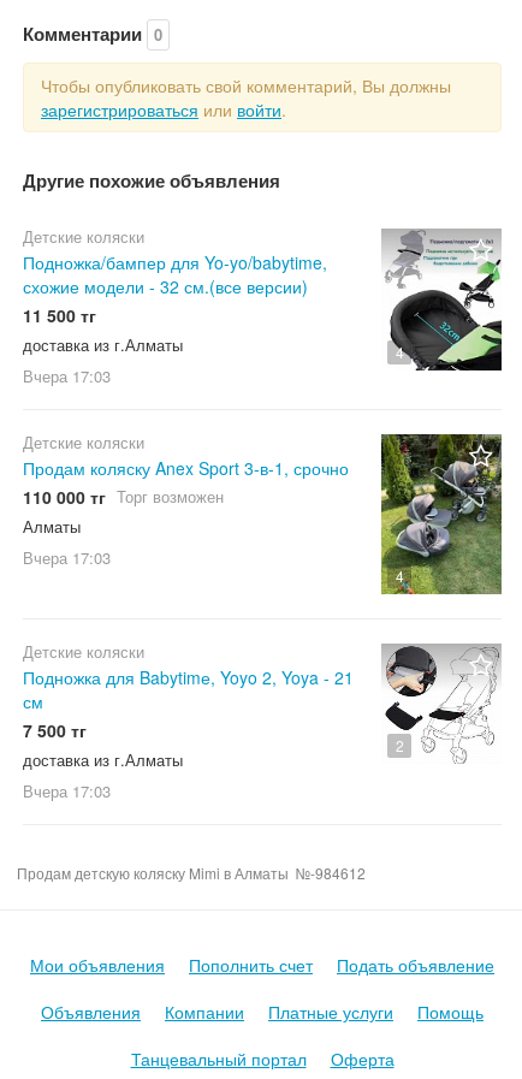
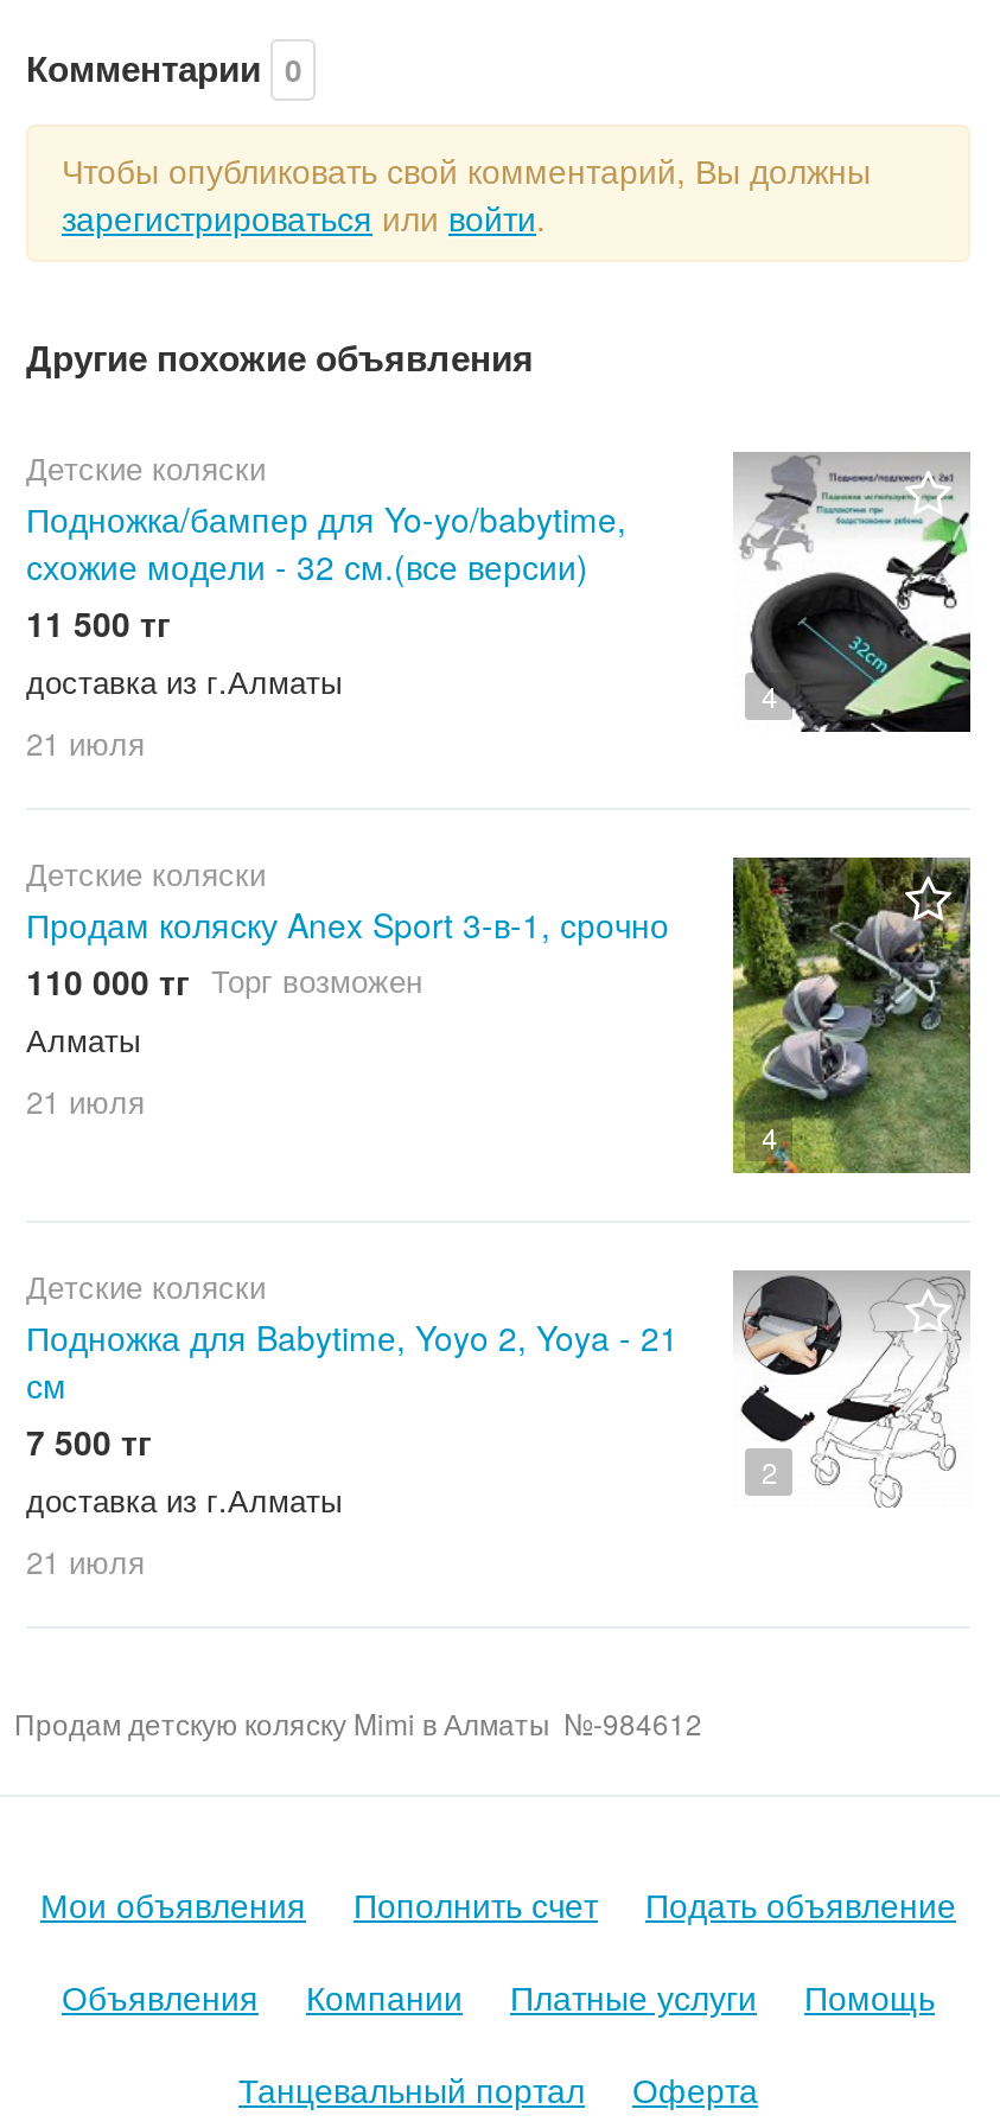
[23,364,111,387] Вчера 17:03 -> [26,720,145,765] 21 июля
[23,546,111,569] Вчера 17:03 -> [26,1078,145,1123] 21 июля
[23,780,111,803] Вчера 17:03 -> [26,1539,145,1584] 21 июля

